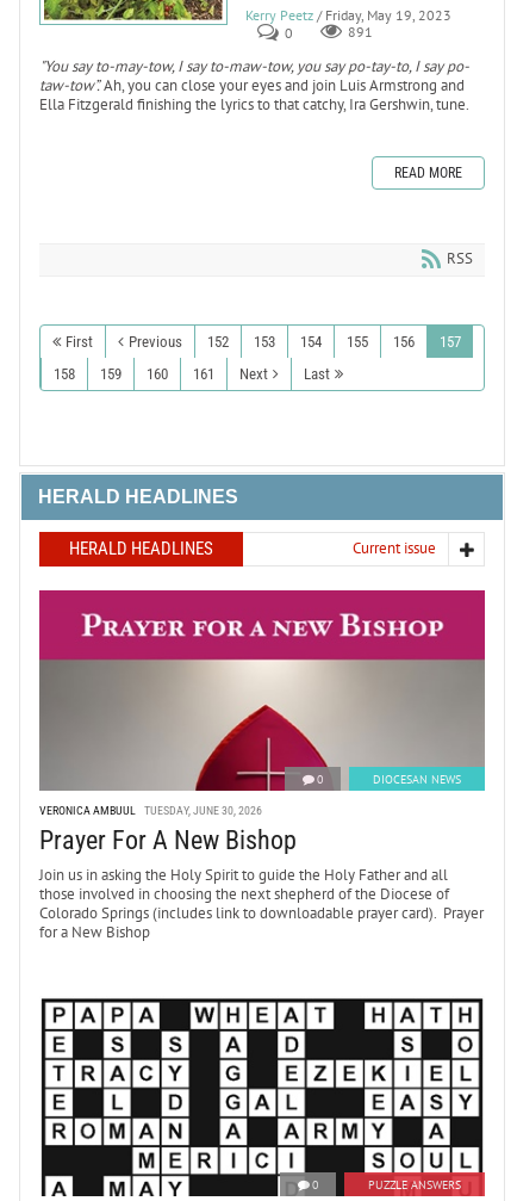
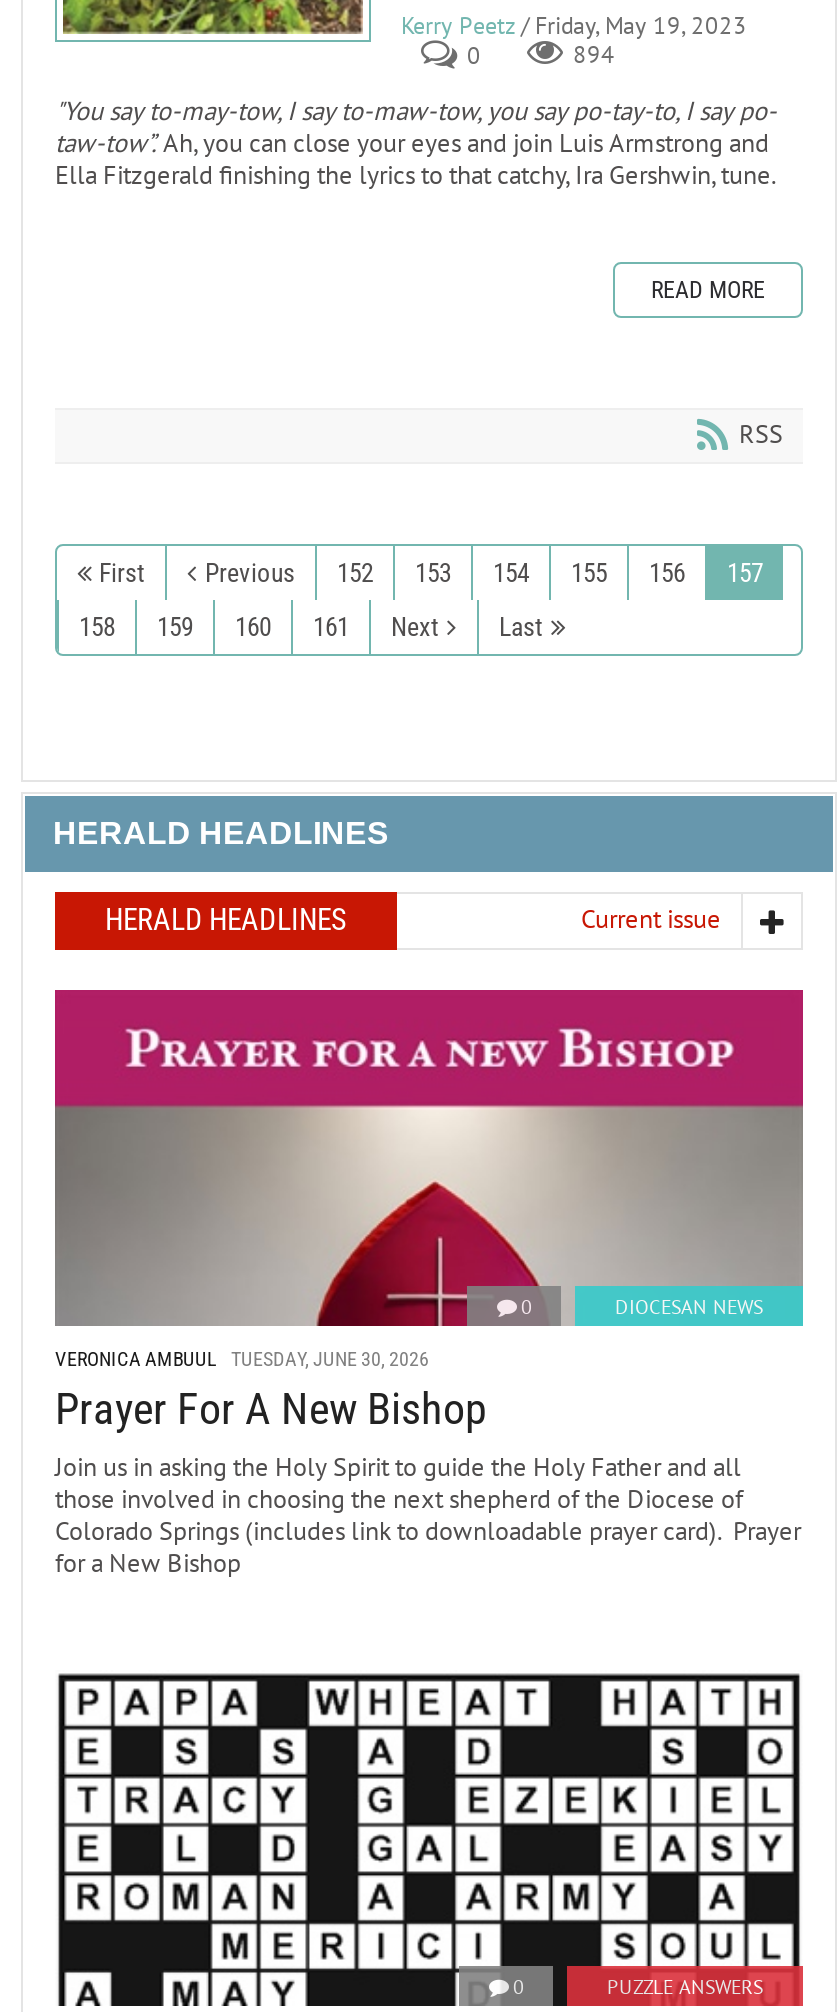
[348,24,373,42] 891 -> [573,40,615,70] 894

